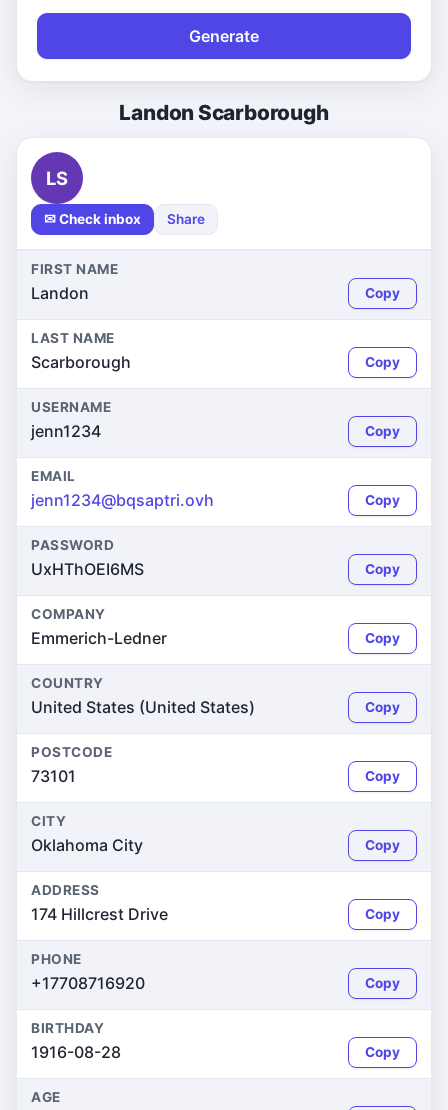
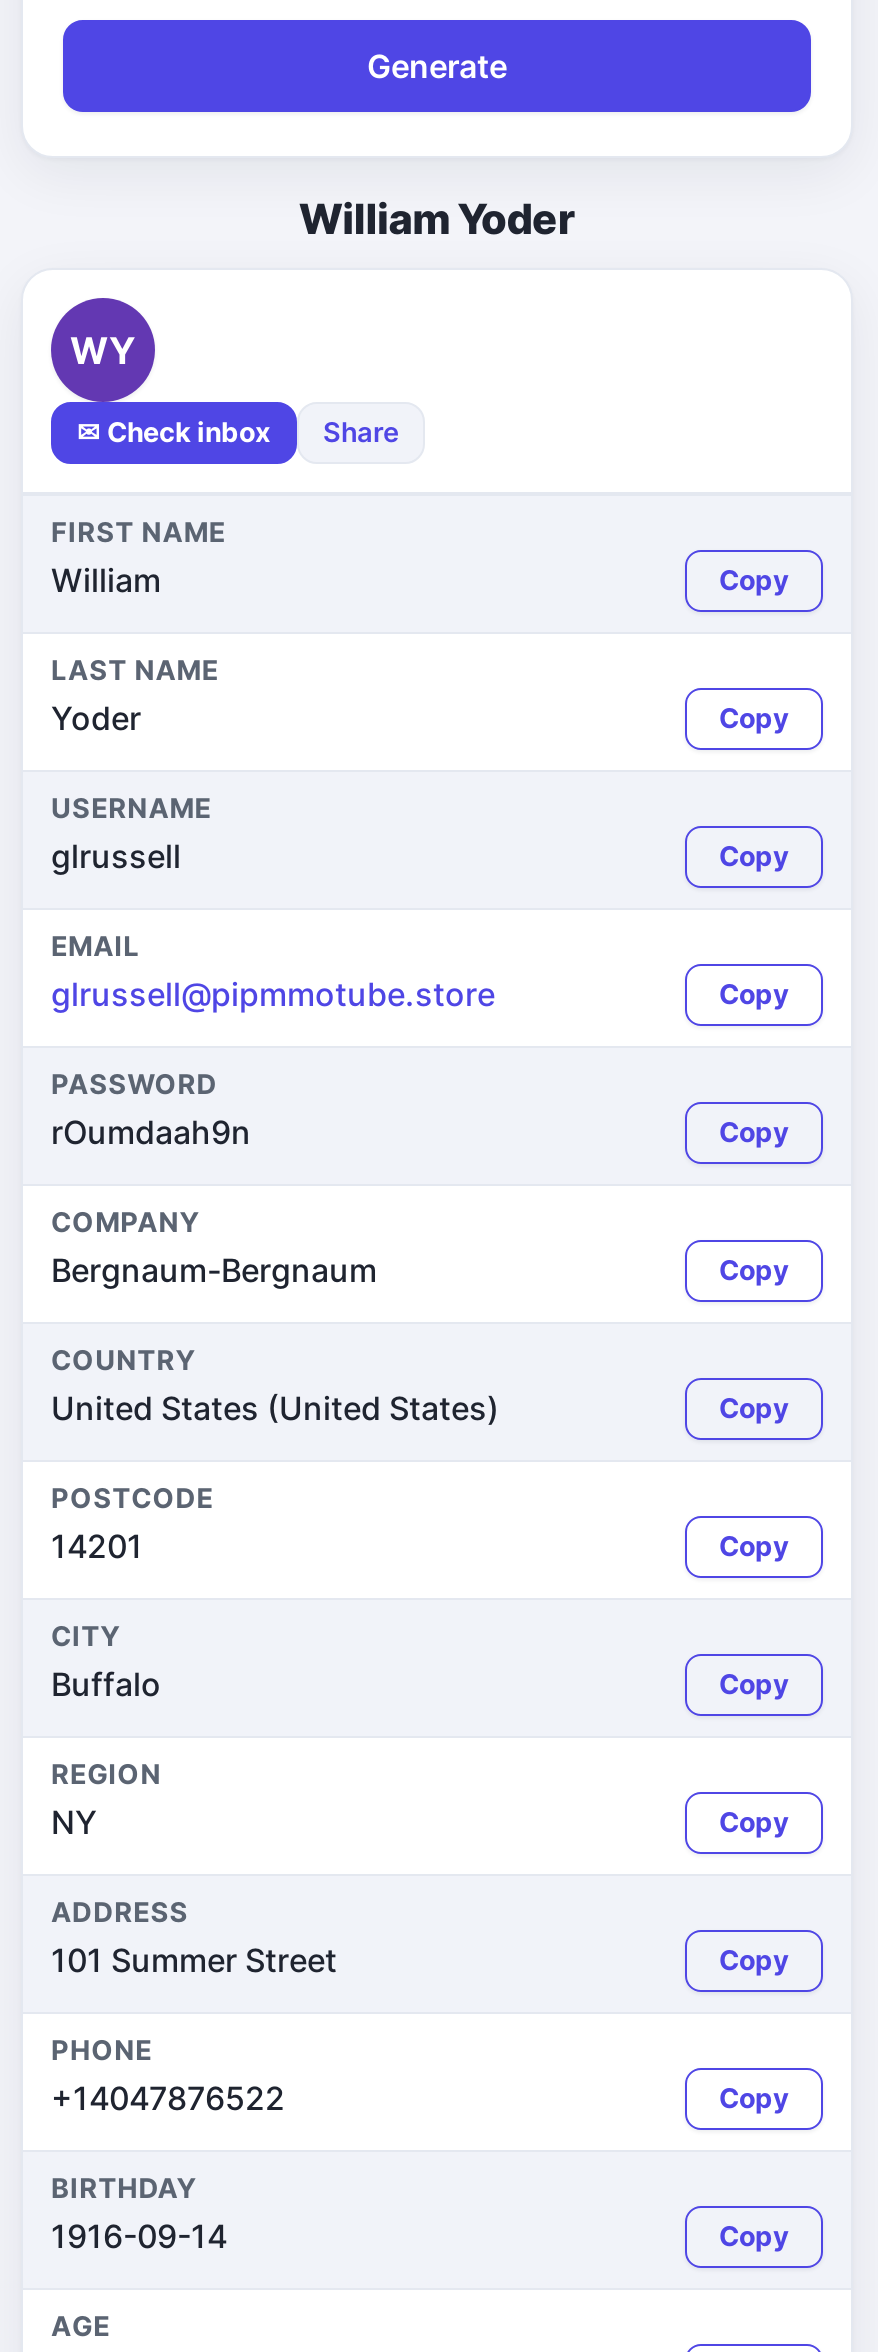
[119,100,329,125] Landon Scarborough -> [299,194,575,244] William Yoder
[45,166,68,188] LS -> [70,327,136,371] WY
[31,283,89,303] Landon -> [51,560,161,600] William
[31,352,131,372] Scarborough -> [51,698,141,738] Yoder
[31,421,101,441] jenn1234 -> [51,836,181,876] glrussell
[31,490,214,510] jenn1234@bqsaptri.ovh -> [51,974,495,1014] glrussell@pipmmotube.store
[31,559,144,579] UxHThOEI6MS -> [51,1112,251,1152] rOumdaah9n
[31,628,167,648] Emmerich-Ledner -> [51,1250,377,1290] Bergnaum-Bergnaum
[31,766,76,786] 73101 -> [51,1526,143,1566] 14201
[31,835,143,855] Oklahoma City -> [51,1664,789,1842] Buffalo | Copy | REGION | NY
[31,904,168,924] 174 Hillcrest Drive -> [51,1940,337,1980] 101 Summer Street
[31,973,145,993] +17708716920 -> [51,2078,285,2118] +14047876522
[31,1042,121,1062] 1916-08-28 -> [51,2216,227,2256] 1916-09-14

